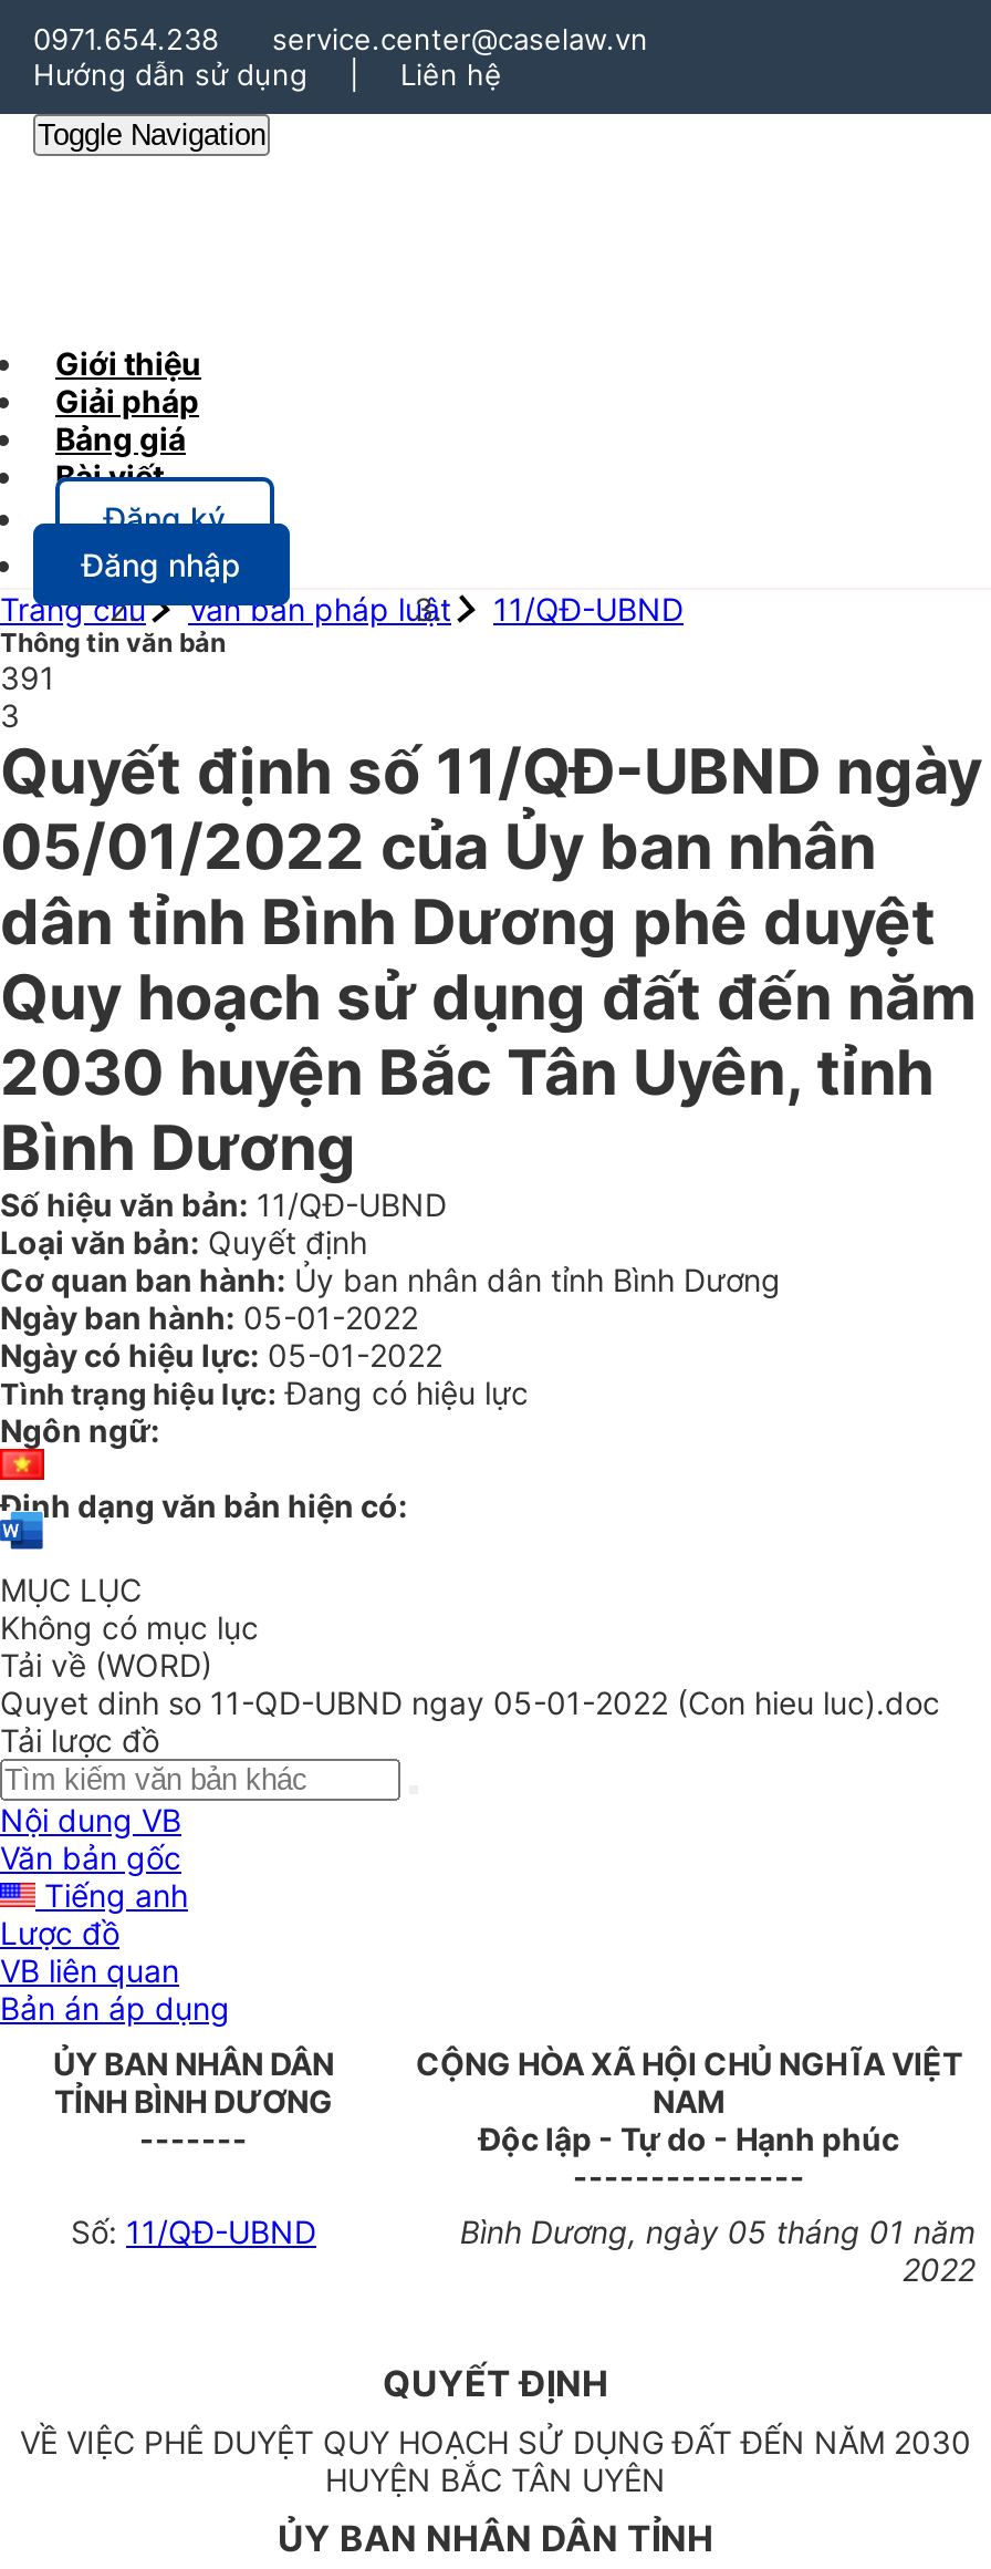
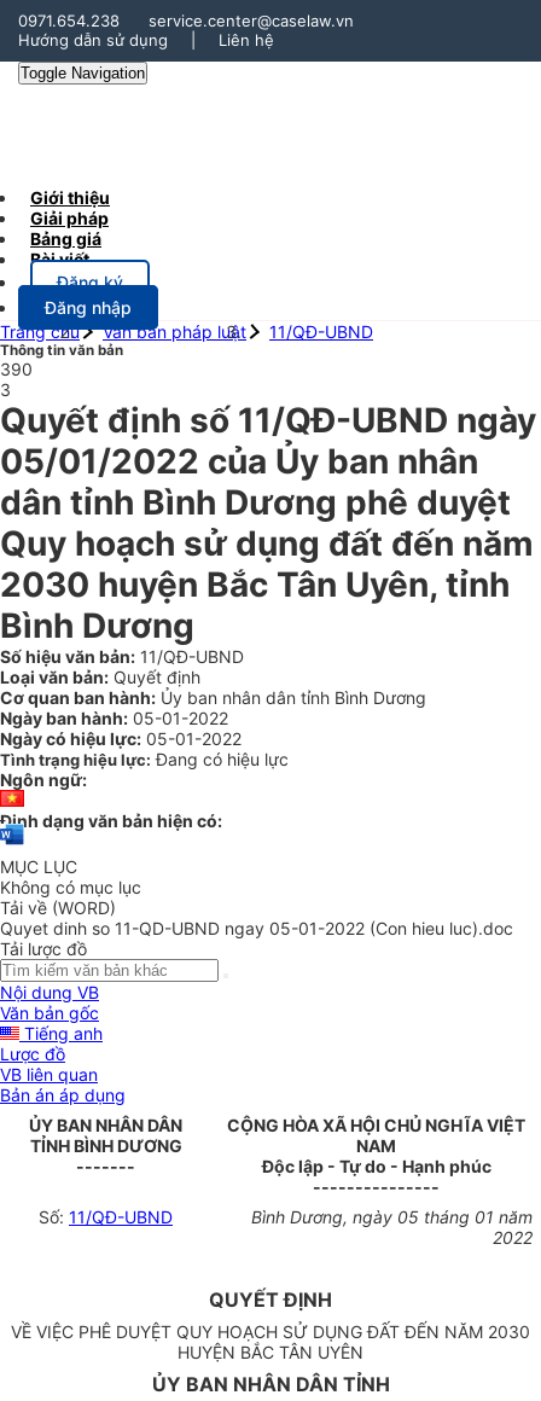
[0,659,55,696] 391 -> [0,359,33,379] 390

